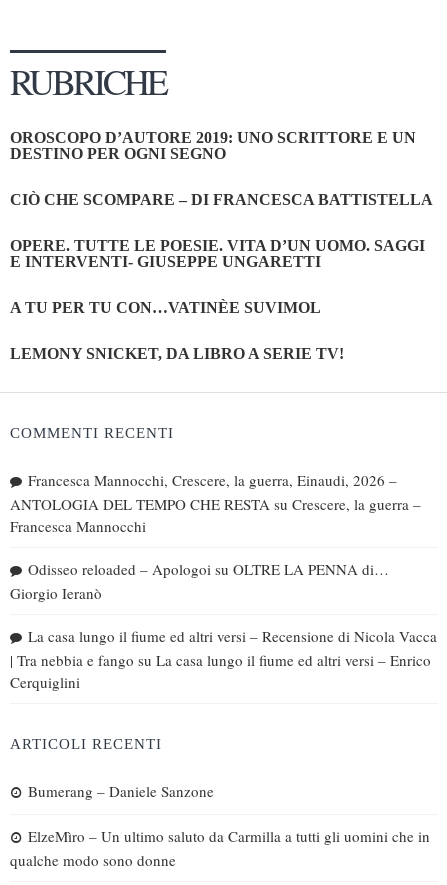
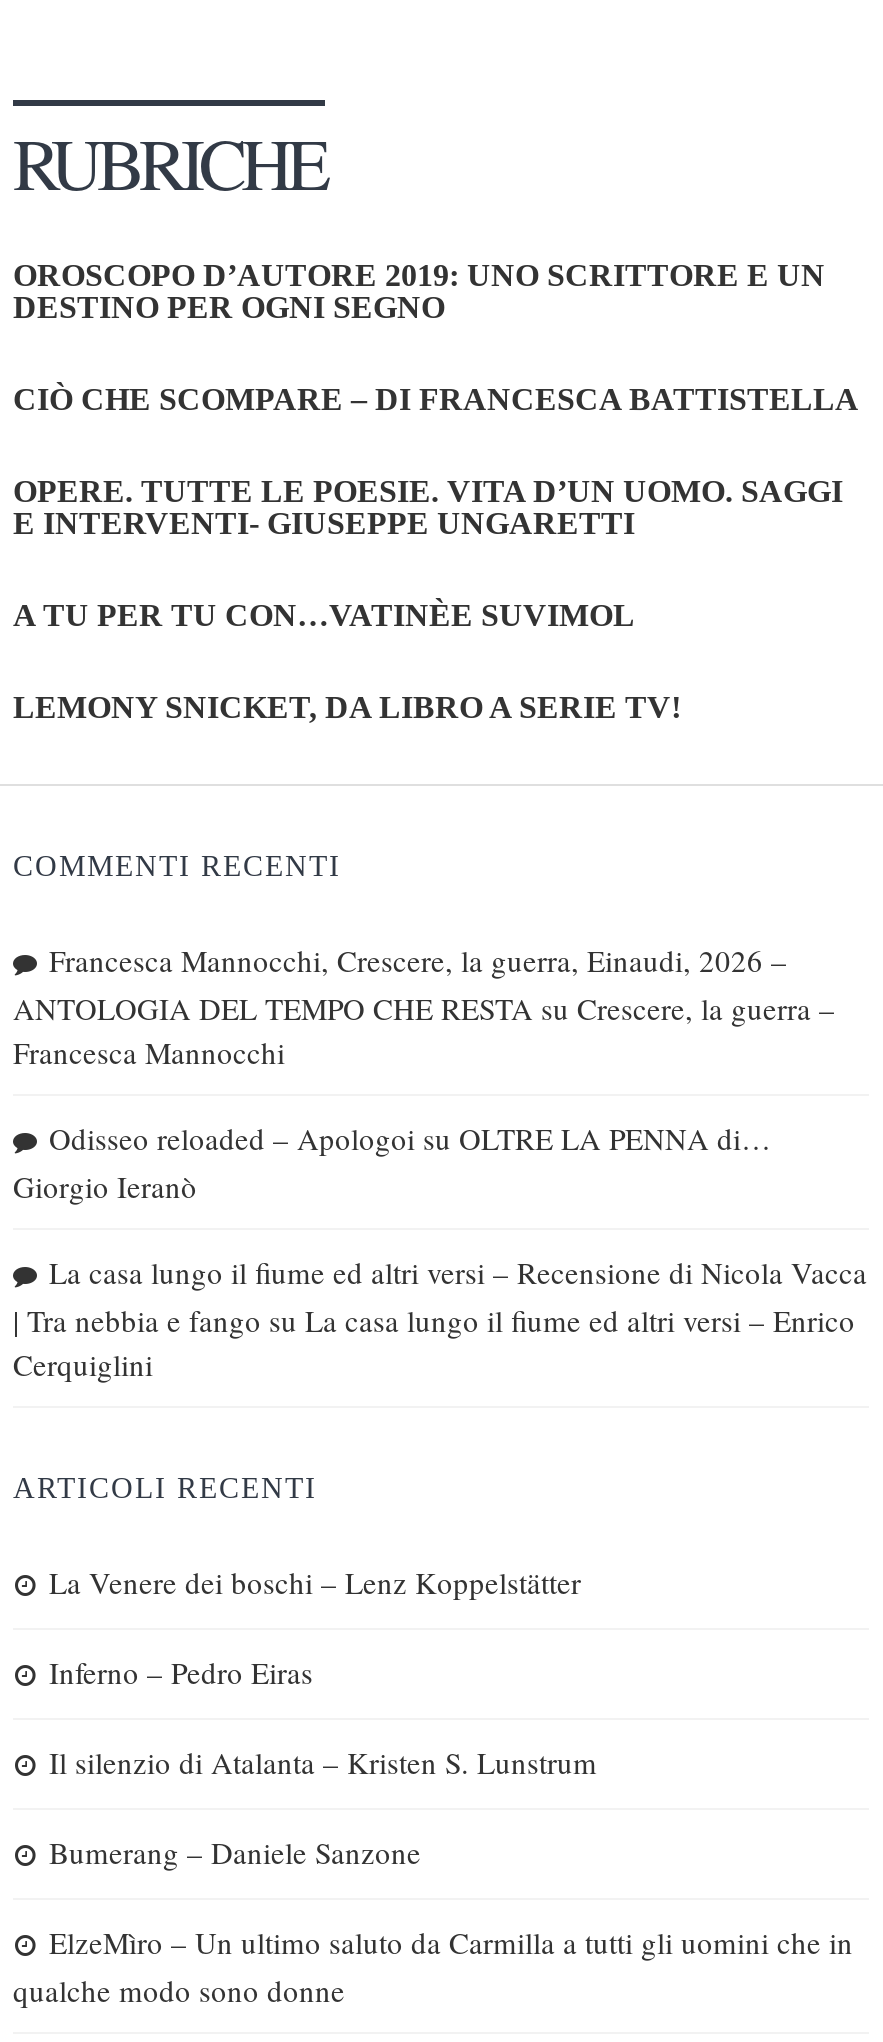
none -> [49,1562,597,1782] La Venere dei boschi – Lenz Koppelstätter | Inferno – Pedro Eiras | Il silenzio di Atalanta – Kristen S. Lunstrum

